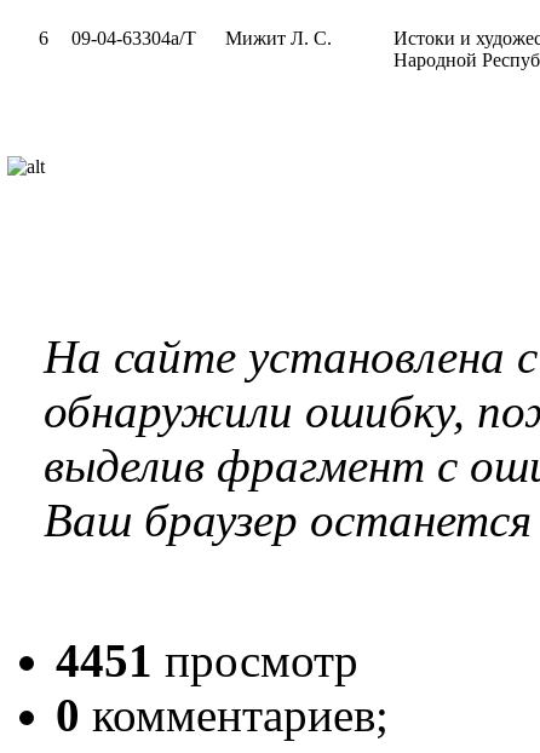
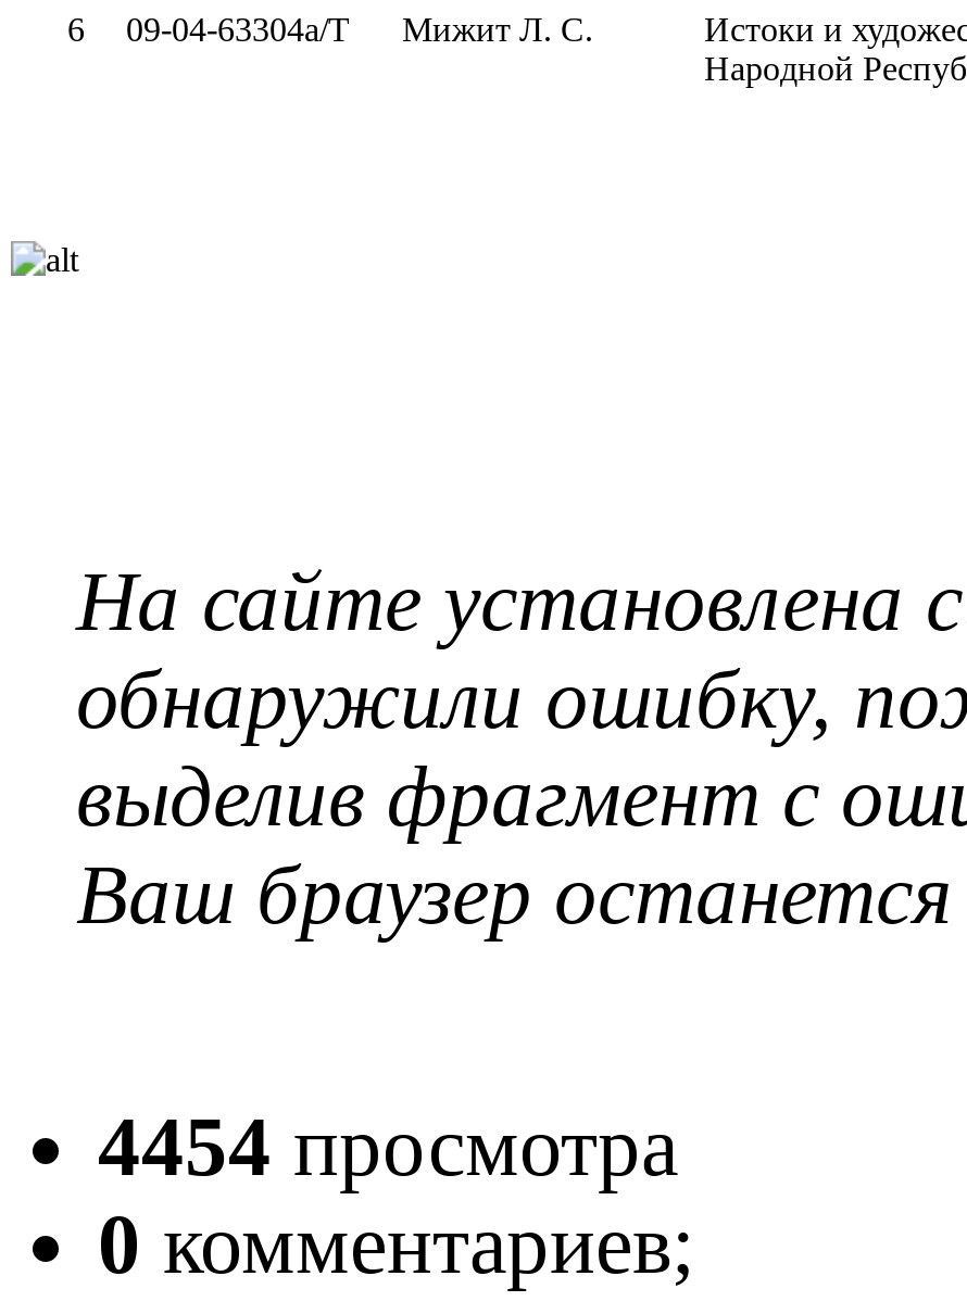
[56,634,370,686] 4451 просмотр -> [98,1099,700,1192] 4454 просмотра

